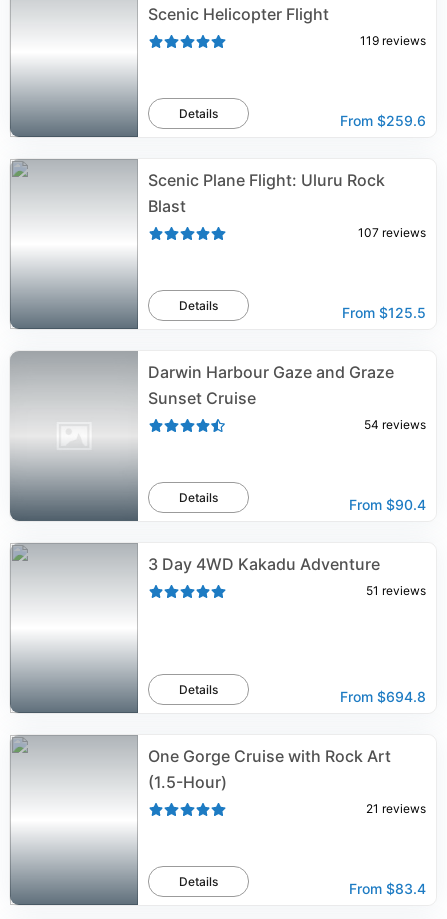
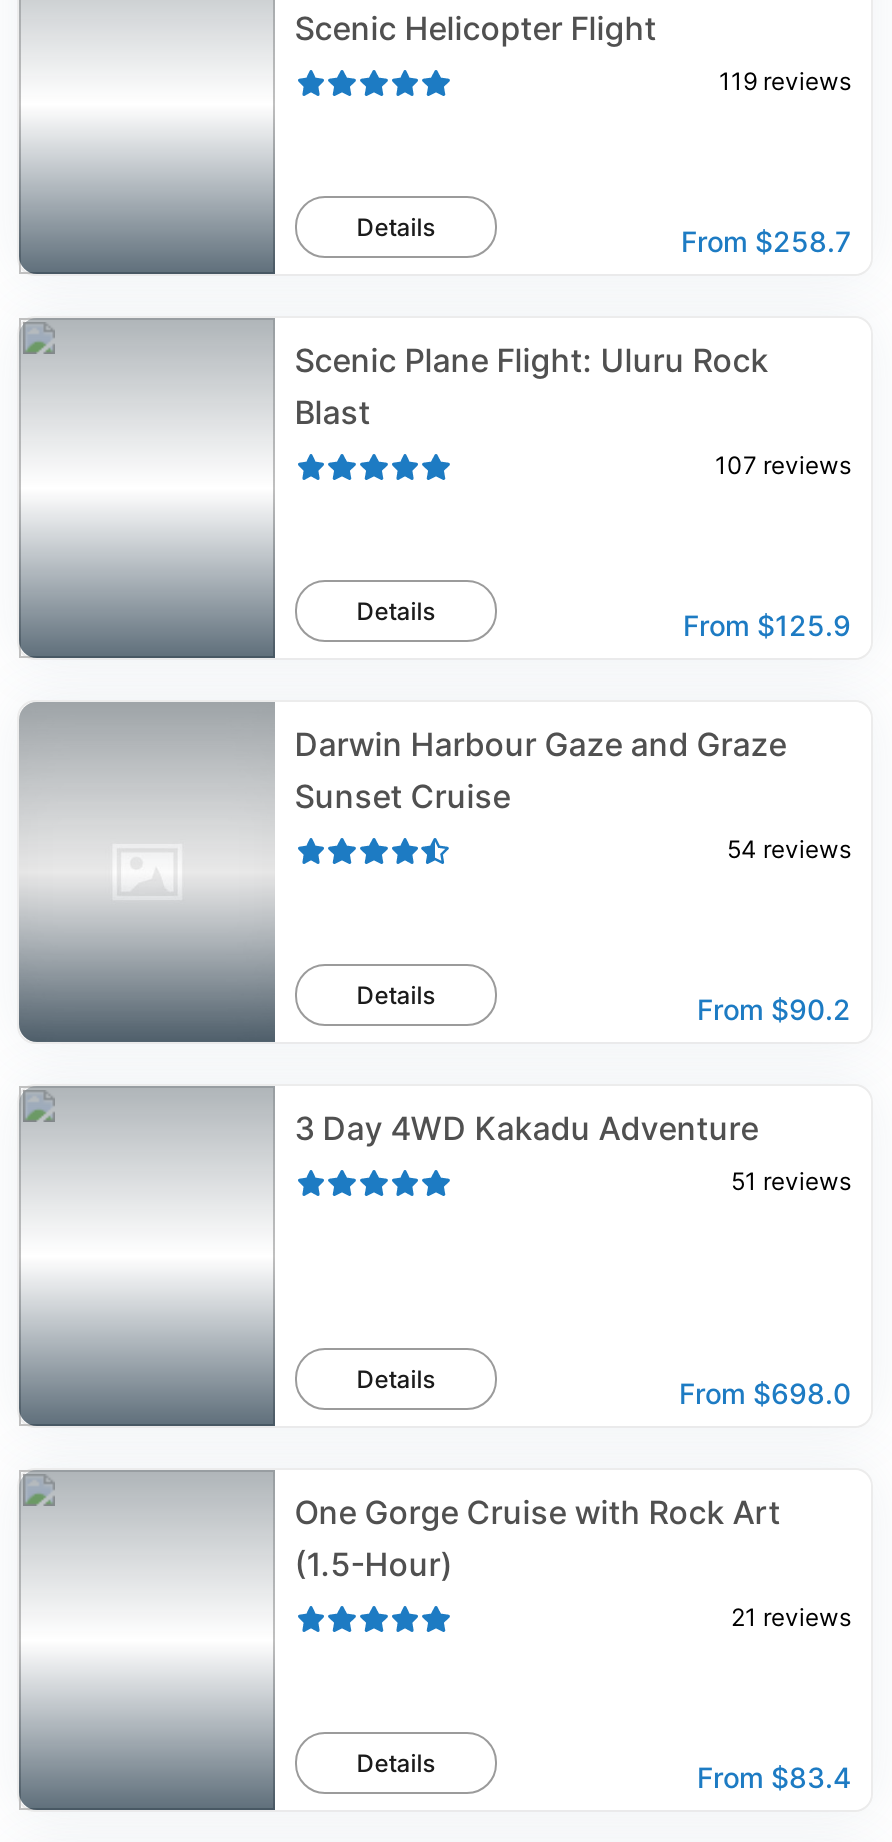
[340,112,426,129] From $259.6 -> [681,224,851,258] From $258.7
[342,304,426,321] From $125.5 -> [683,608,851,642] From $125.9
[349,496,426,513] From $90.4 -> [697,992,851,1026] From $90.2
[340,688,426,705] From $694.8 -> [679,1376,851,1410] From $698.0

